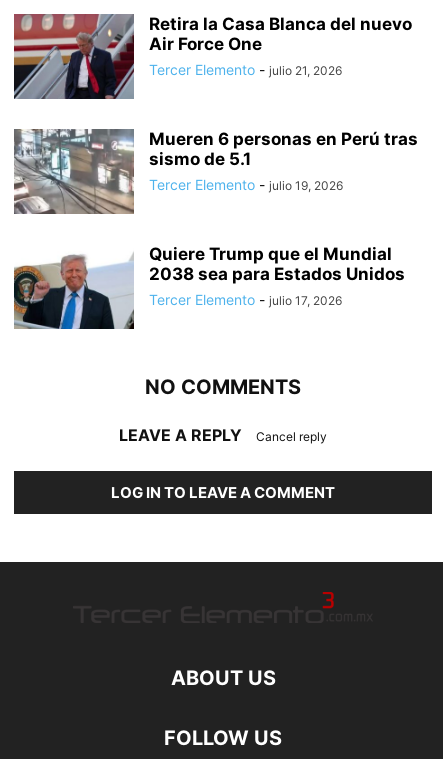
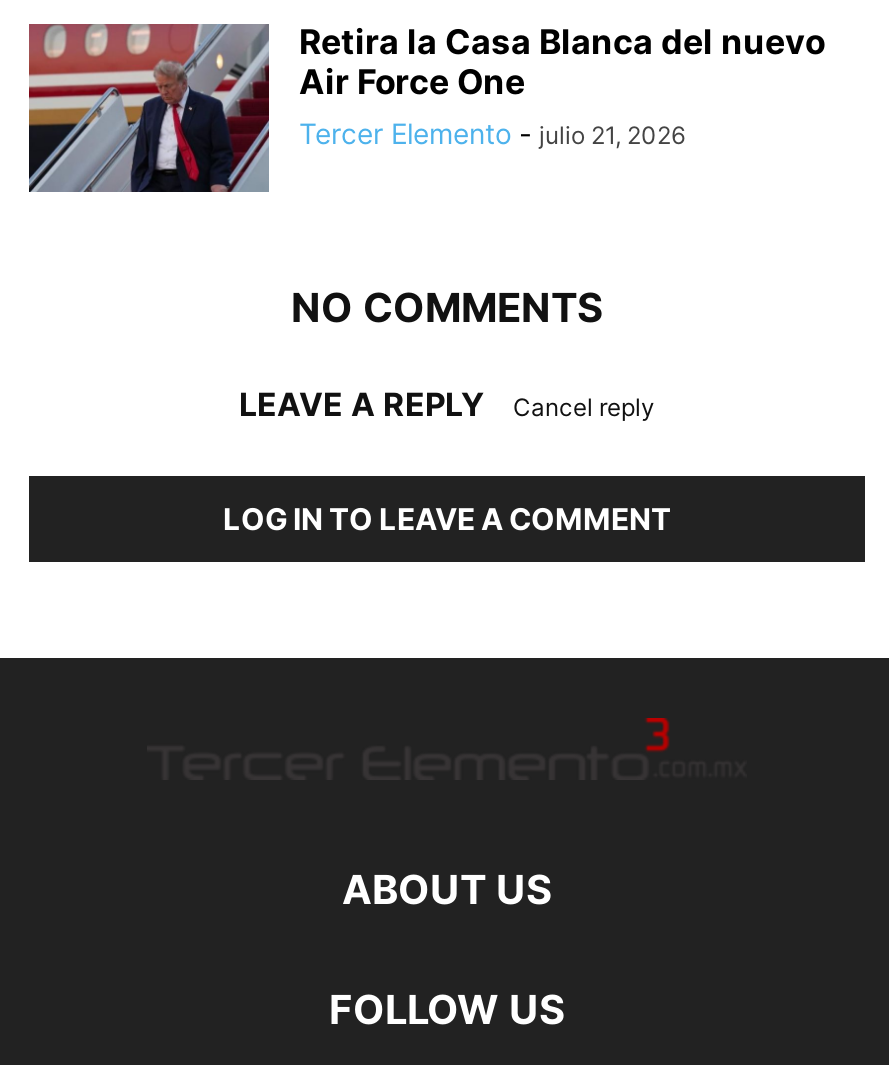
[13,128,418,215] [image] | Mueren 6 personas en Perú tras | sismo de 5.1 | Tercer Elemento - julio 19, 2026 -> none
[13,244,405,330] [image] | Quiere Trump que el Mundial | 2038 sea para Estados Unidos | Tercer Elemento - julio 17, 2026 -> none

